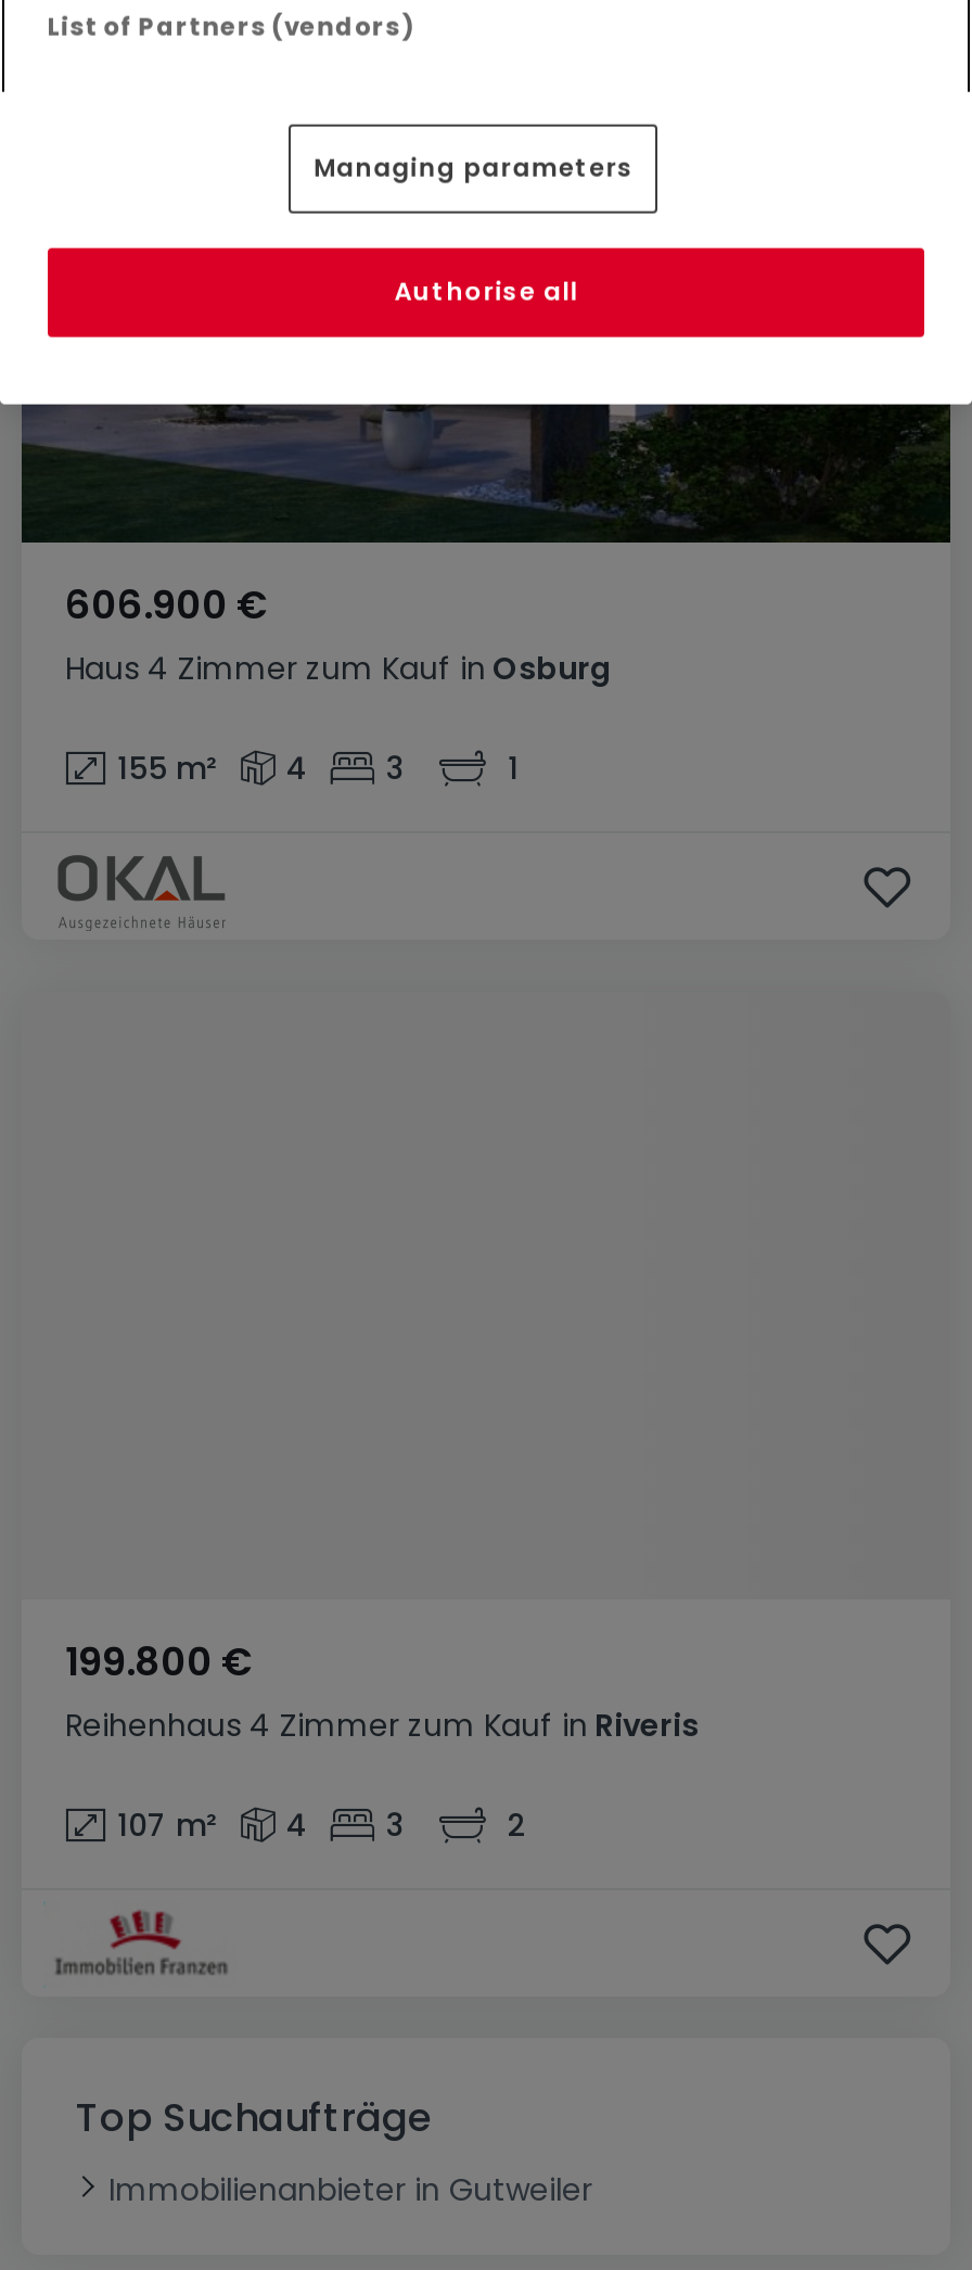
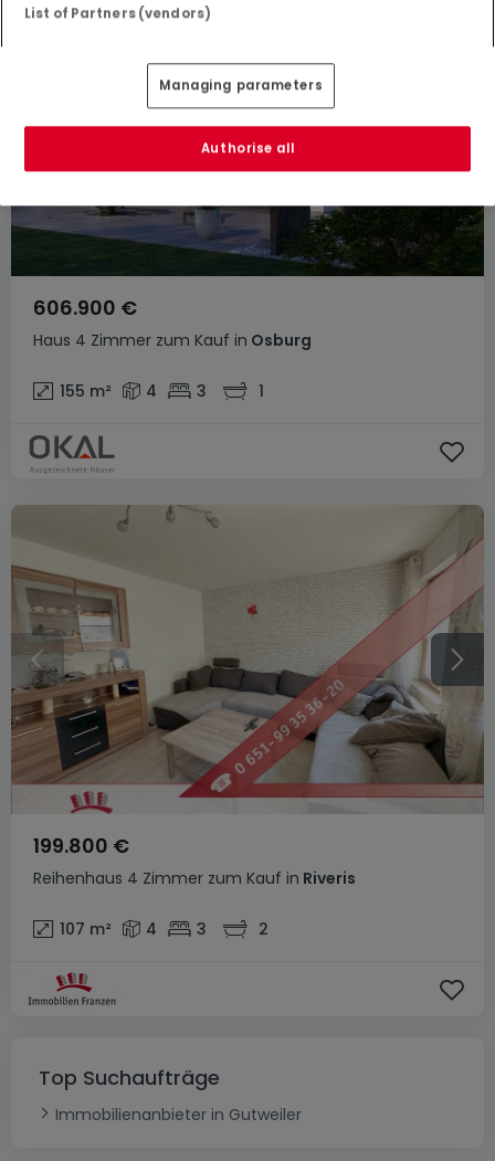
none -> [11,505,484,814] [image]

